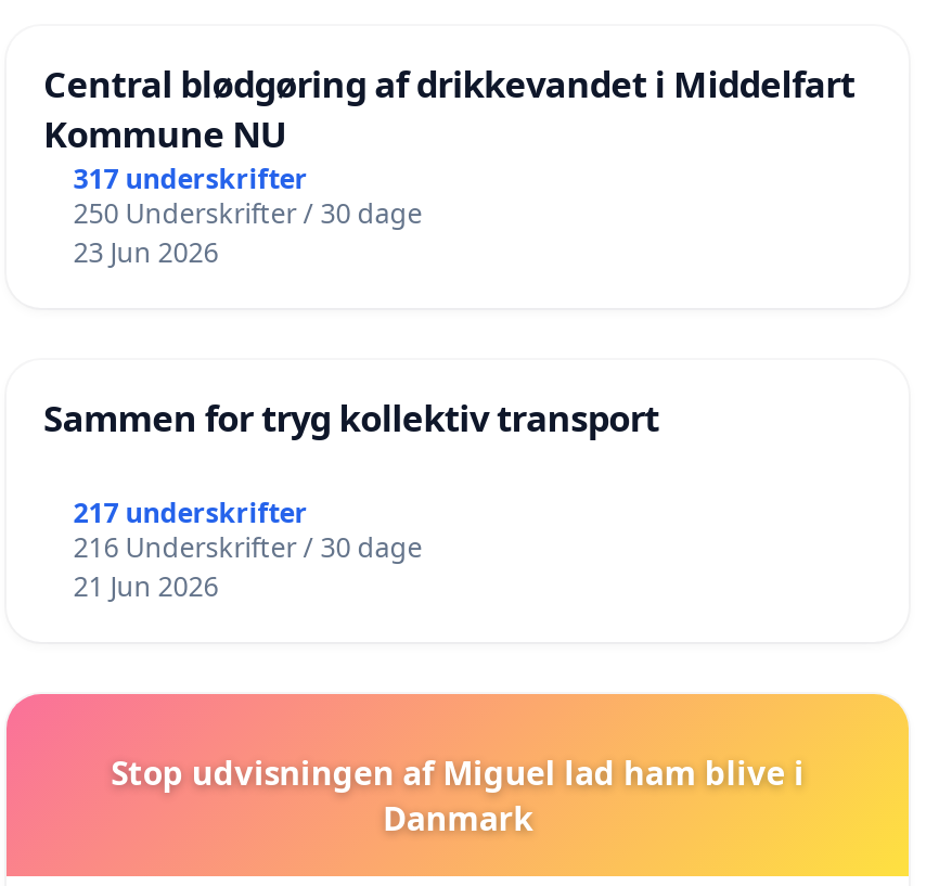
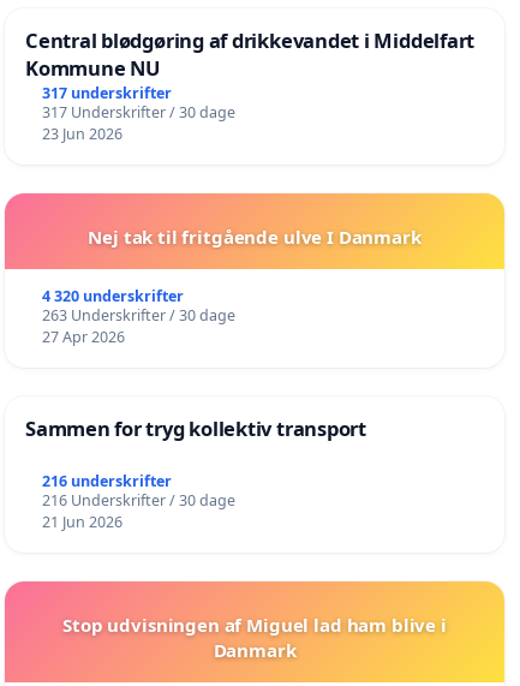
[73,195,422,232] 250 Underskrifter / 30 dage -> [42,102,235,123] 317 Underskrifter / 30 dage
none -> [42,225,421,347] Nej tak til fritgående ulve I Danmark | 4 320 underskrifter | 263 Underskrifter / 30 dage | 27 Apr 2026
[73,494,308,531] 217 underskrifter -> [42,471,171,491] 216 underskrifter

